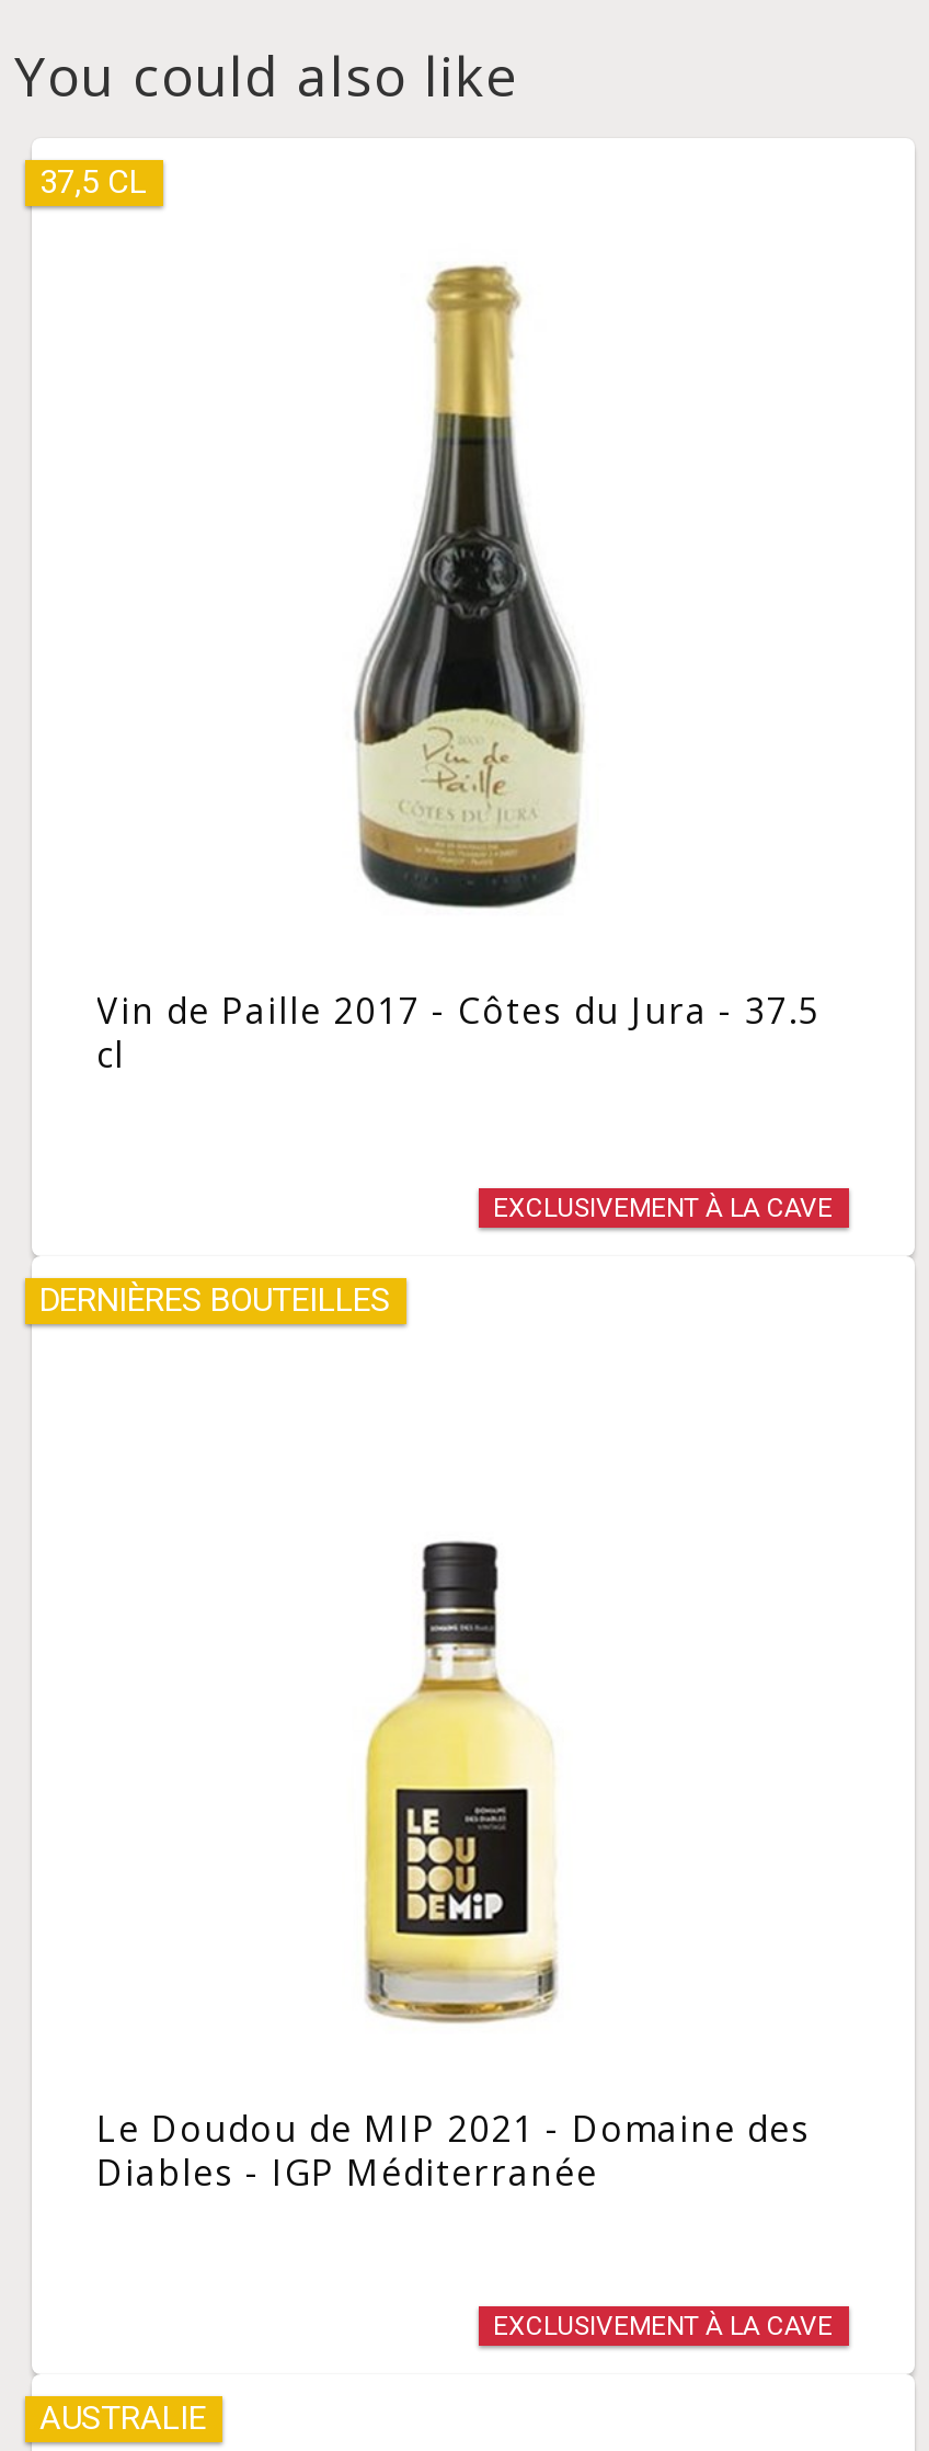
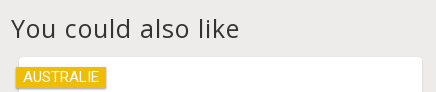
[39,162,147,202] 37,5 CL -> none
[39,265,833,1320] [image] | Vin de Paille 2017 - Côtes du Jura - 37.5 | cl | EXCLUSIVEMENT À LA CAVE | DERNIÈRES BOUTEILLES -> none
[96,1541,833,2341] [image] | Le Doudou de MIP 2021 - Domaine des | Diables - IGP Méditerranée | EXCLUSIVEMENT À LA CAVE -> none

